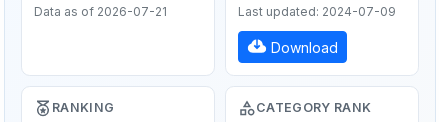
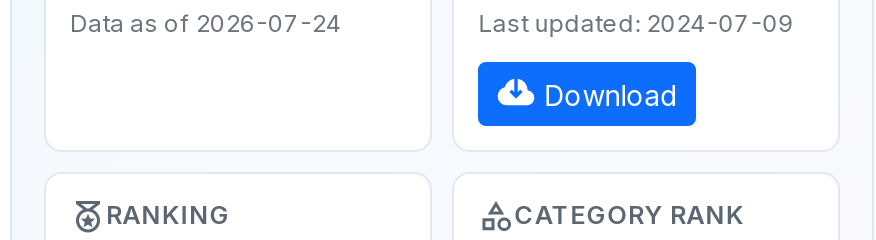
[34,4,167,19] Data as of 2026-07-21 -> [70,7,342,37] Data as of 2026-07-24

